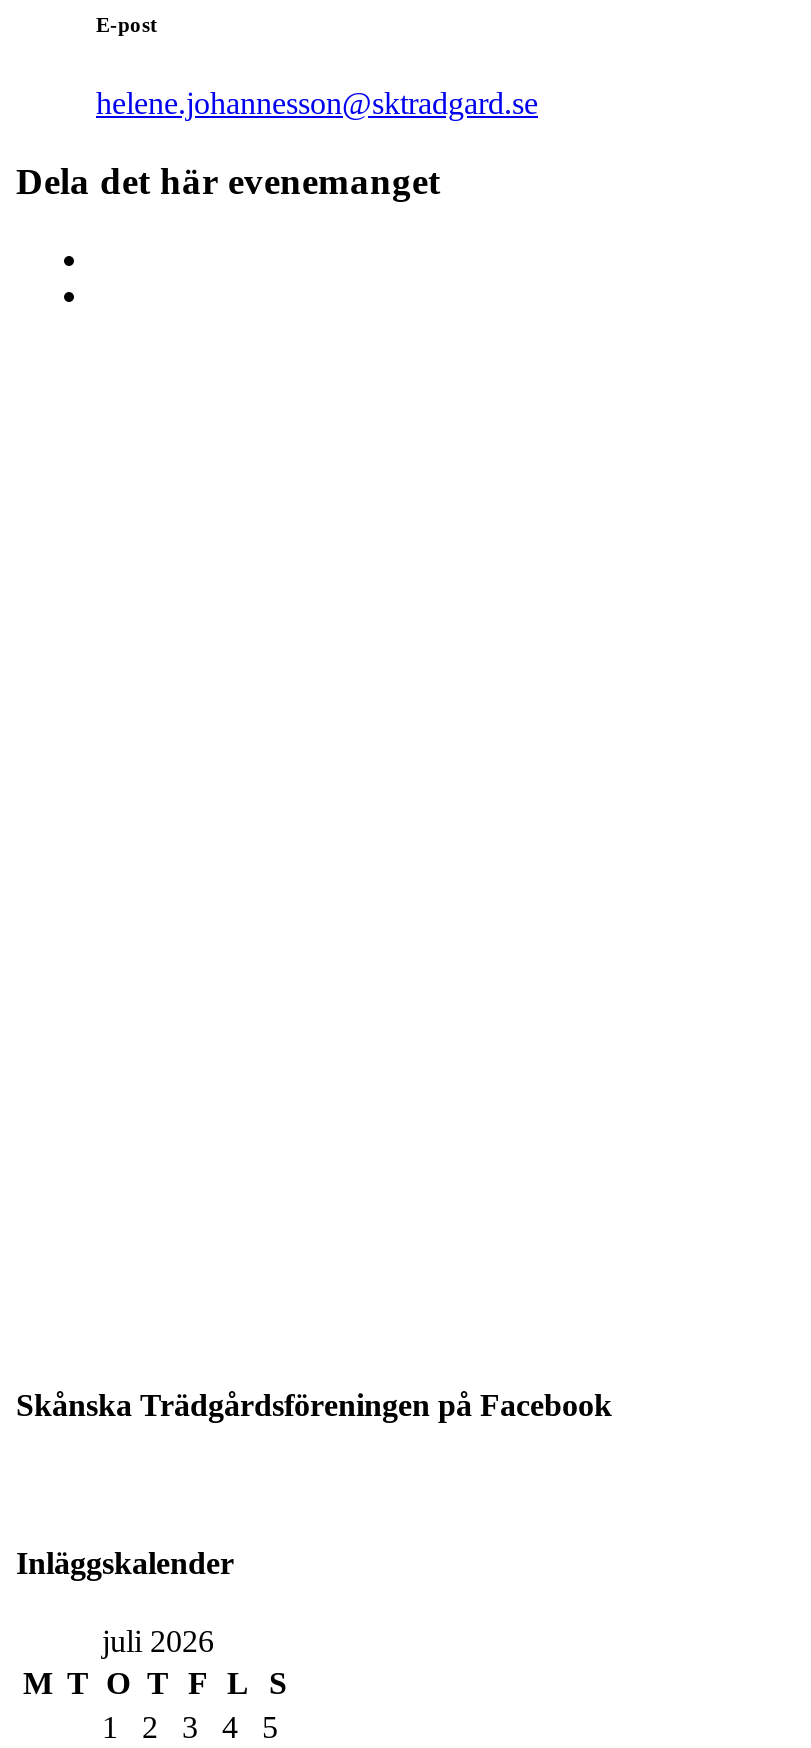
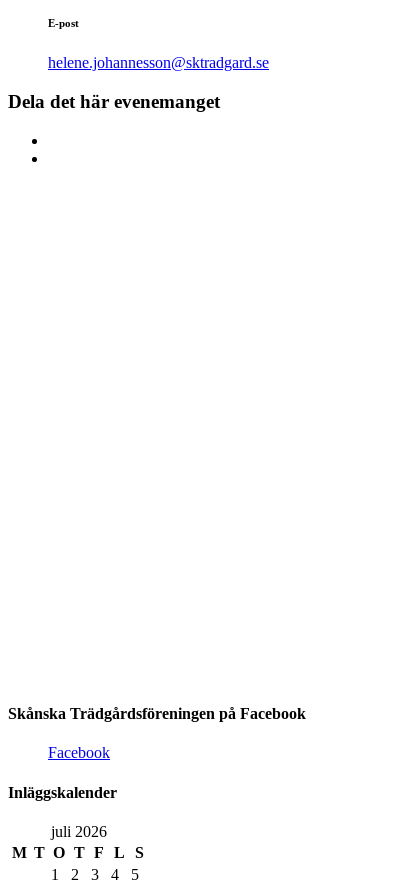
none -> [48,744,110,761] Facebook

